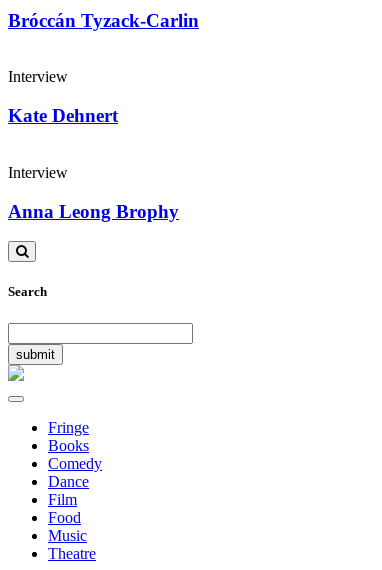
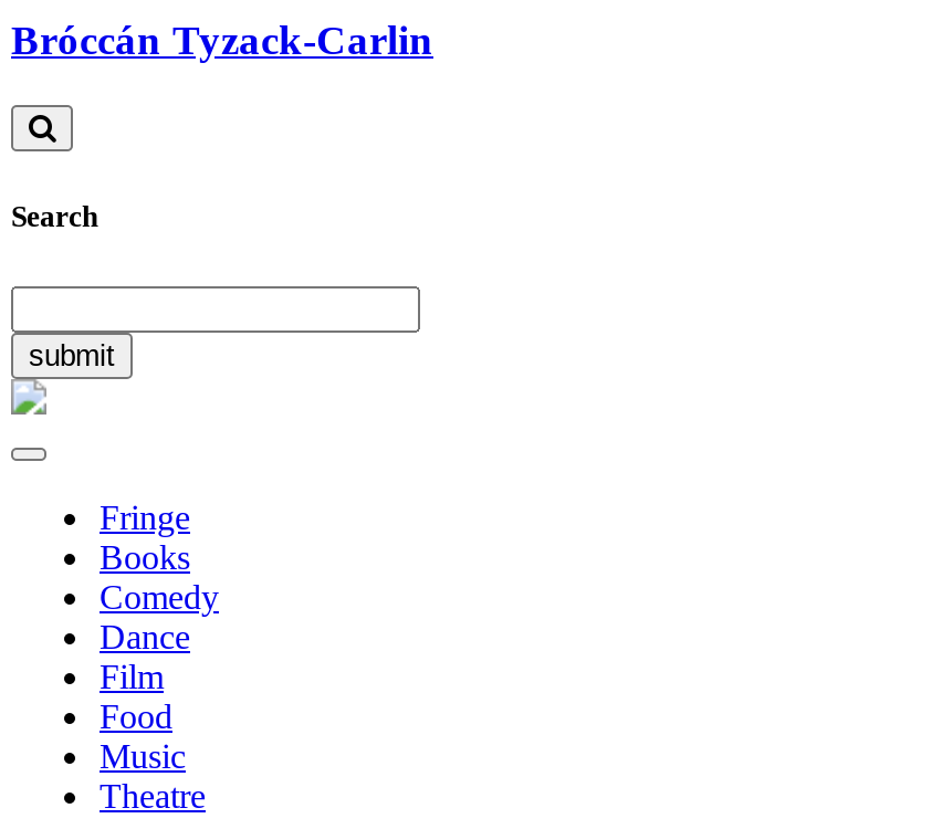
[8,68,179,222] Interview | Kate Dehnert | Interview | Anna Leong Brophy -> none

